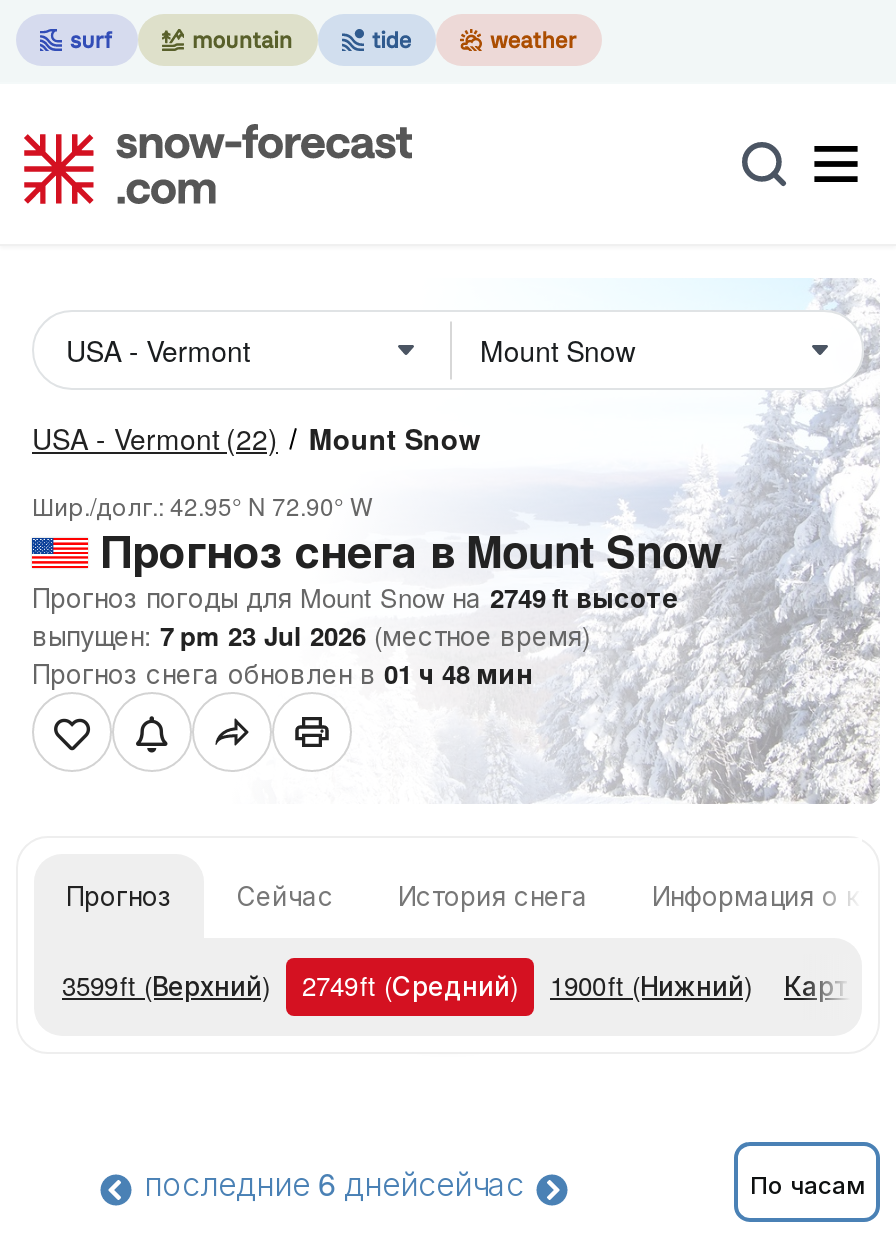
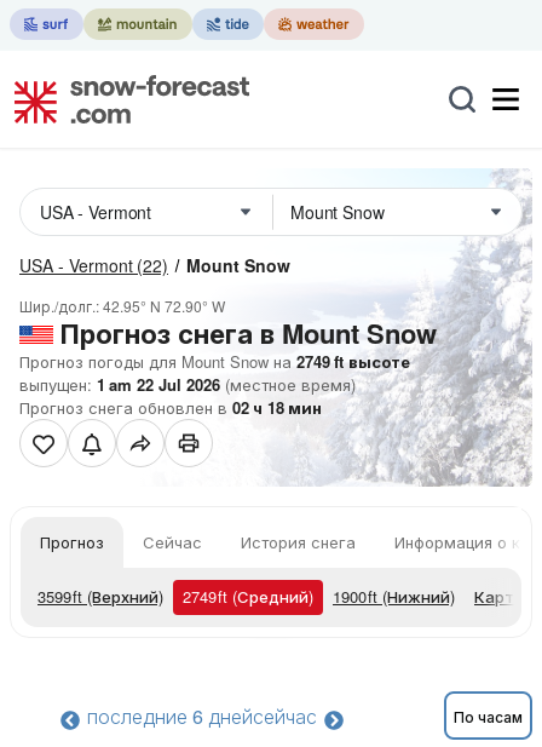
[32,616,590,654] выпущен: 7 pm 23 Jul 2026 (местное время) -> [19,373,356,396] выпущен: 1 am 22 Jul 2026 (местное время)
[32,654,532,692] Прогноз снега обновлен в 01 ч 48 мин -> [19,396,322,419] Прогноз снега обновлен в 02 ч 18 мин

